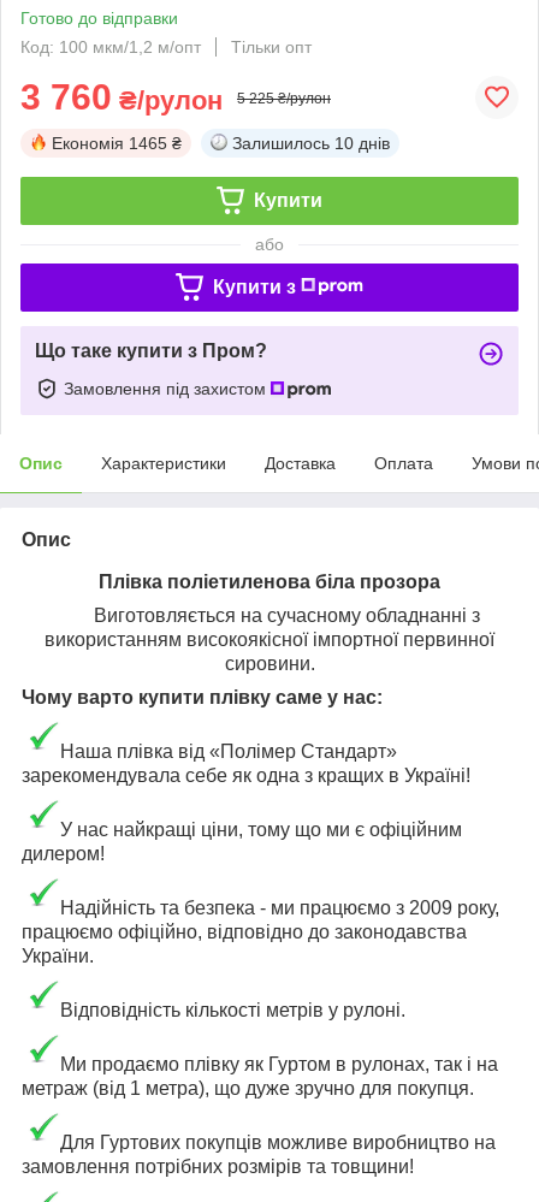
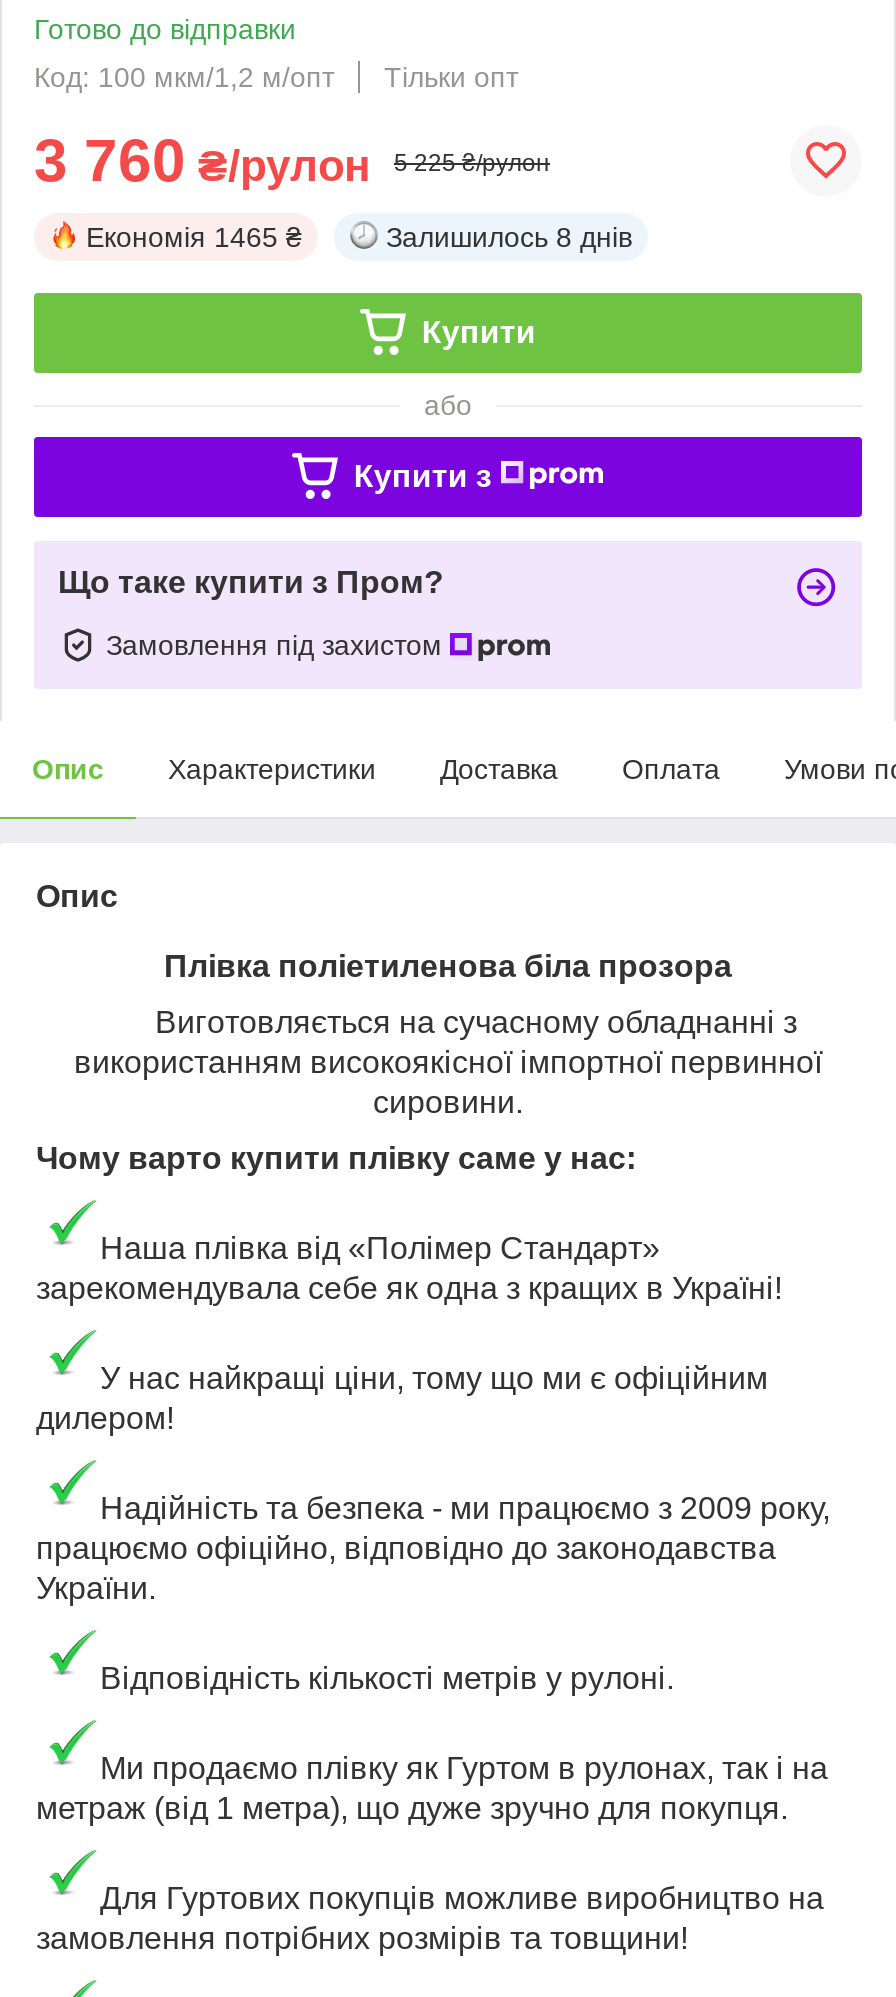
[232,133,390,153] Залишилось 10 днів -> [386,221,632,253] Залишилось 8 днів

